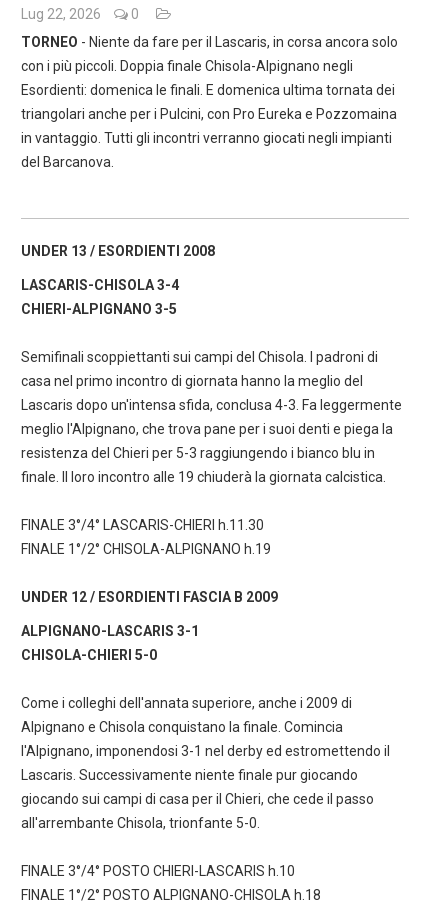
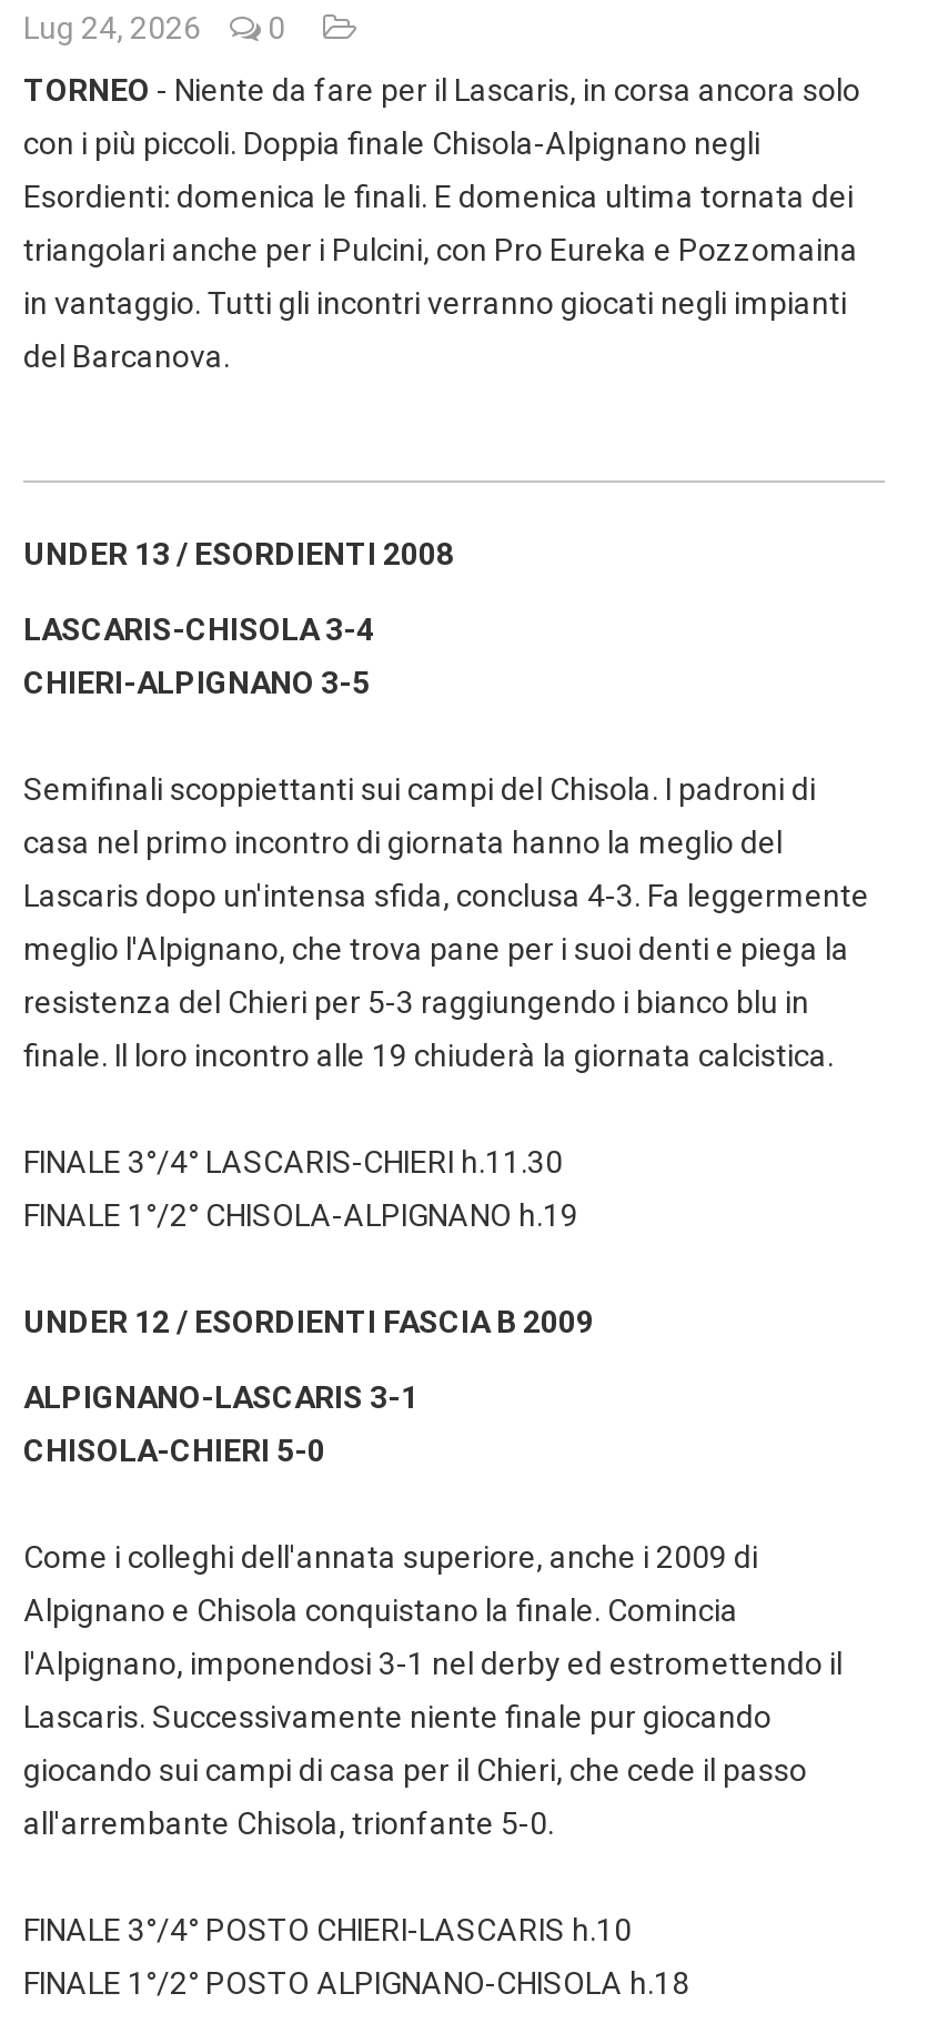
[21,6,142,22] Lug 22, 2026 0 -> [23,10,292,45] Lug 24, 2026 0

